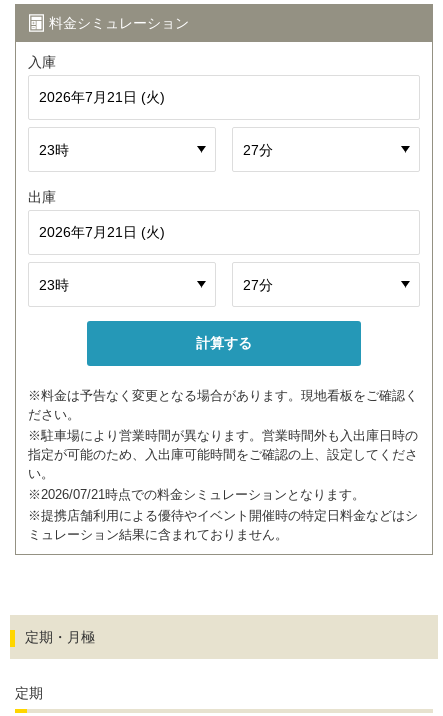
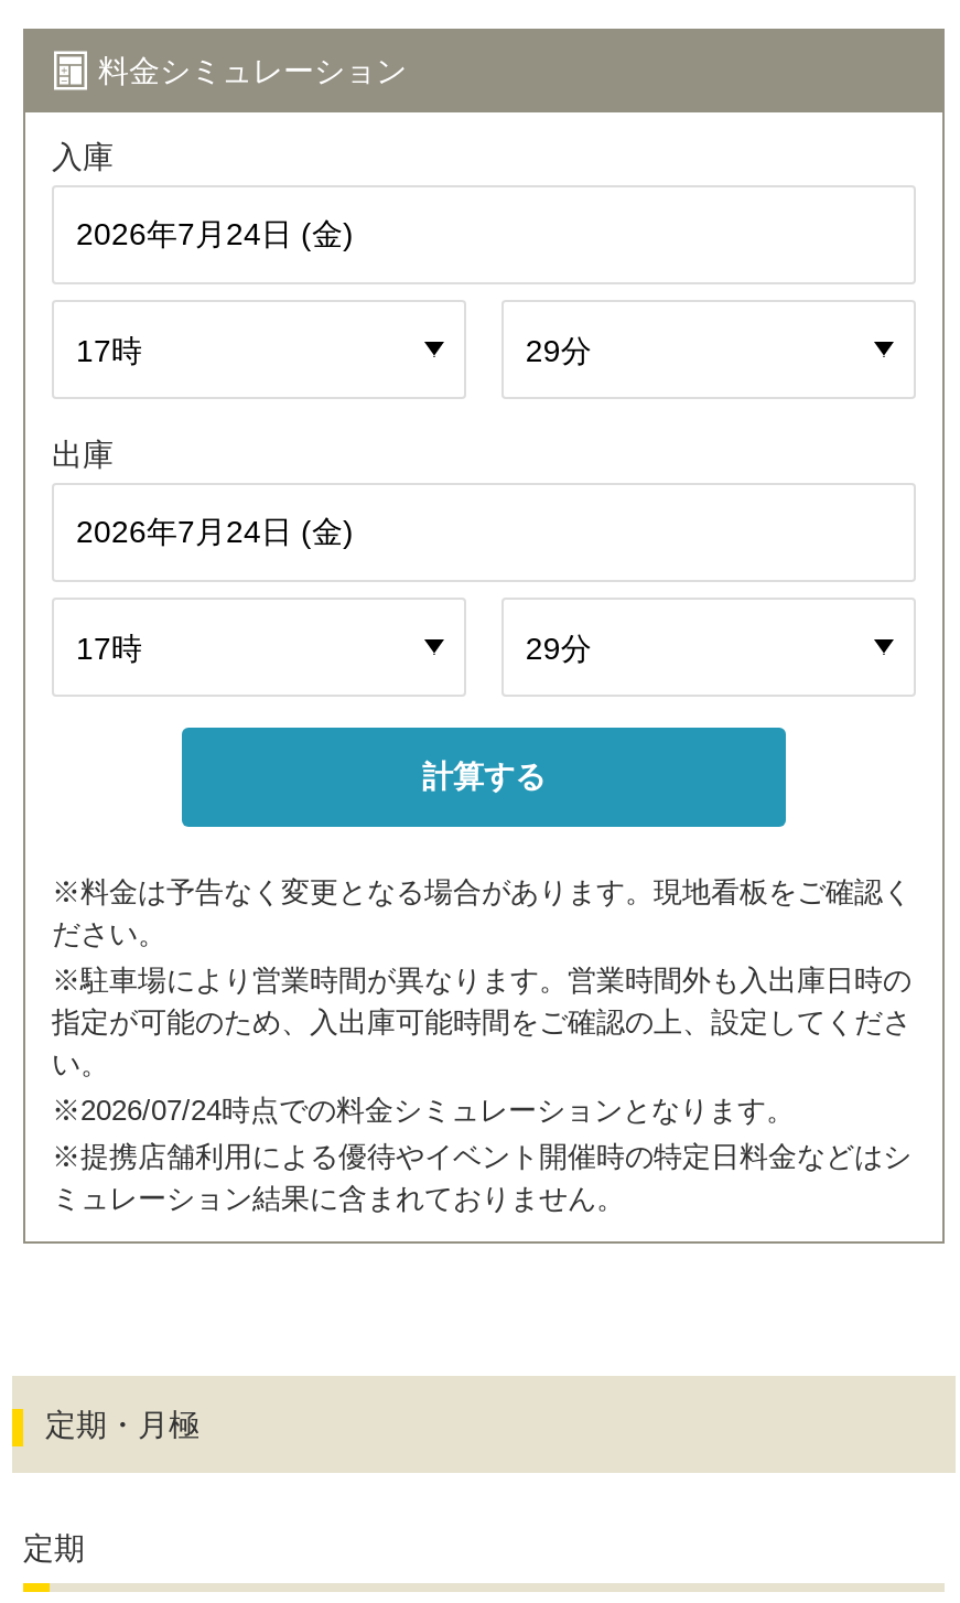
[28,487,365,502] ※2026/07/21時点での料金シミュレーションとなります。 -> [52,1095,795,1128] ※2026/07/24時点での料金シミュレーションとなります。

